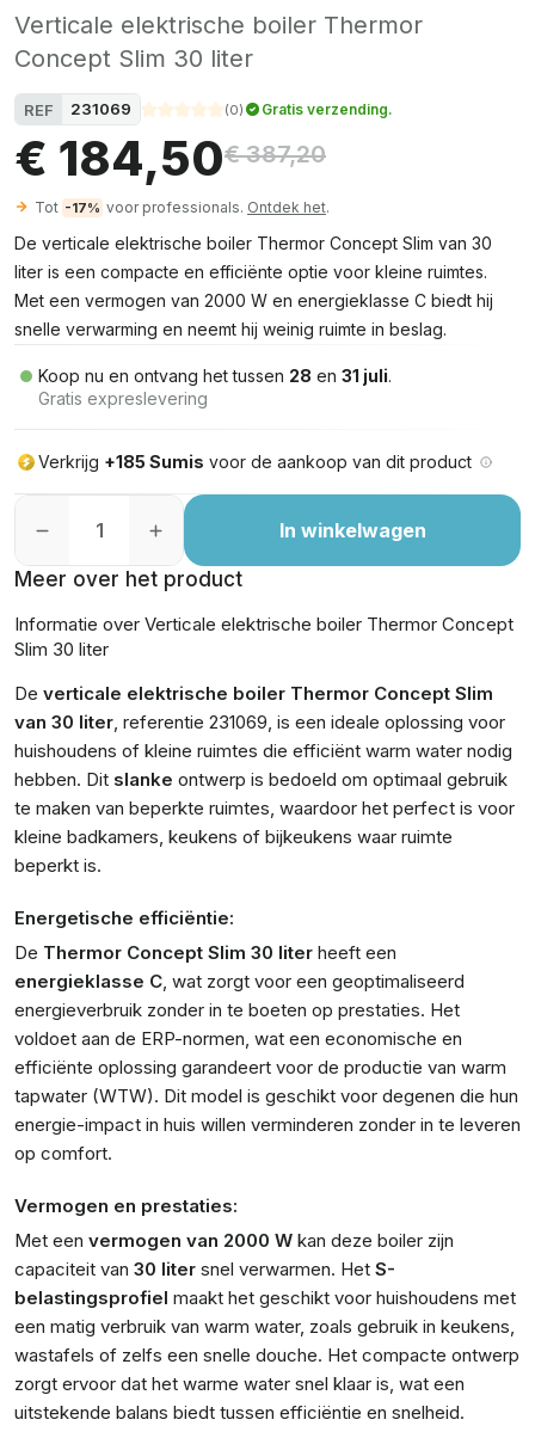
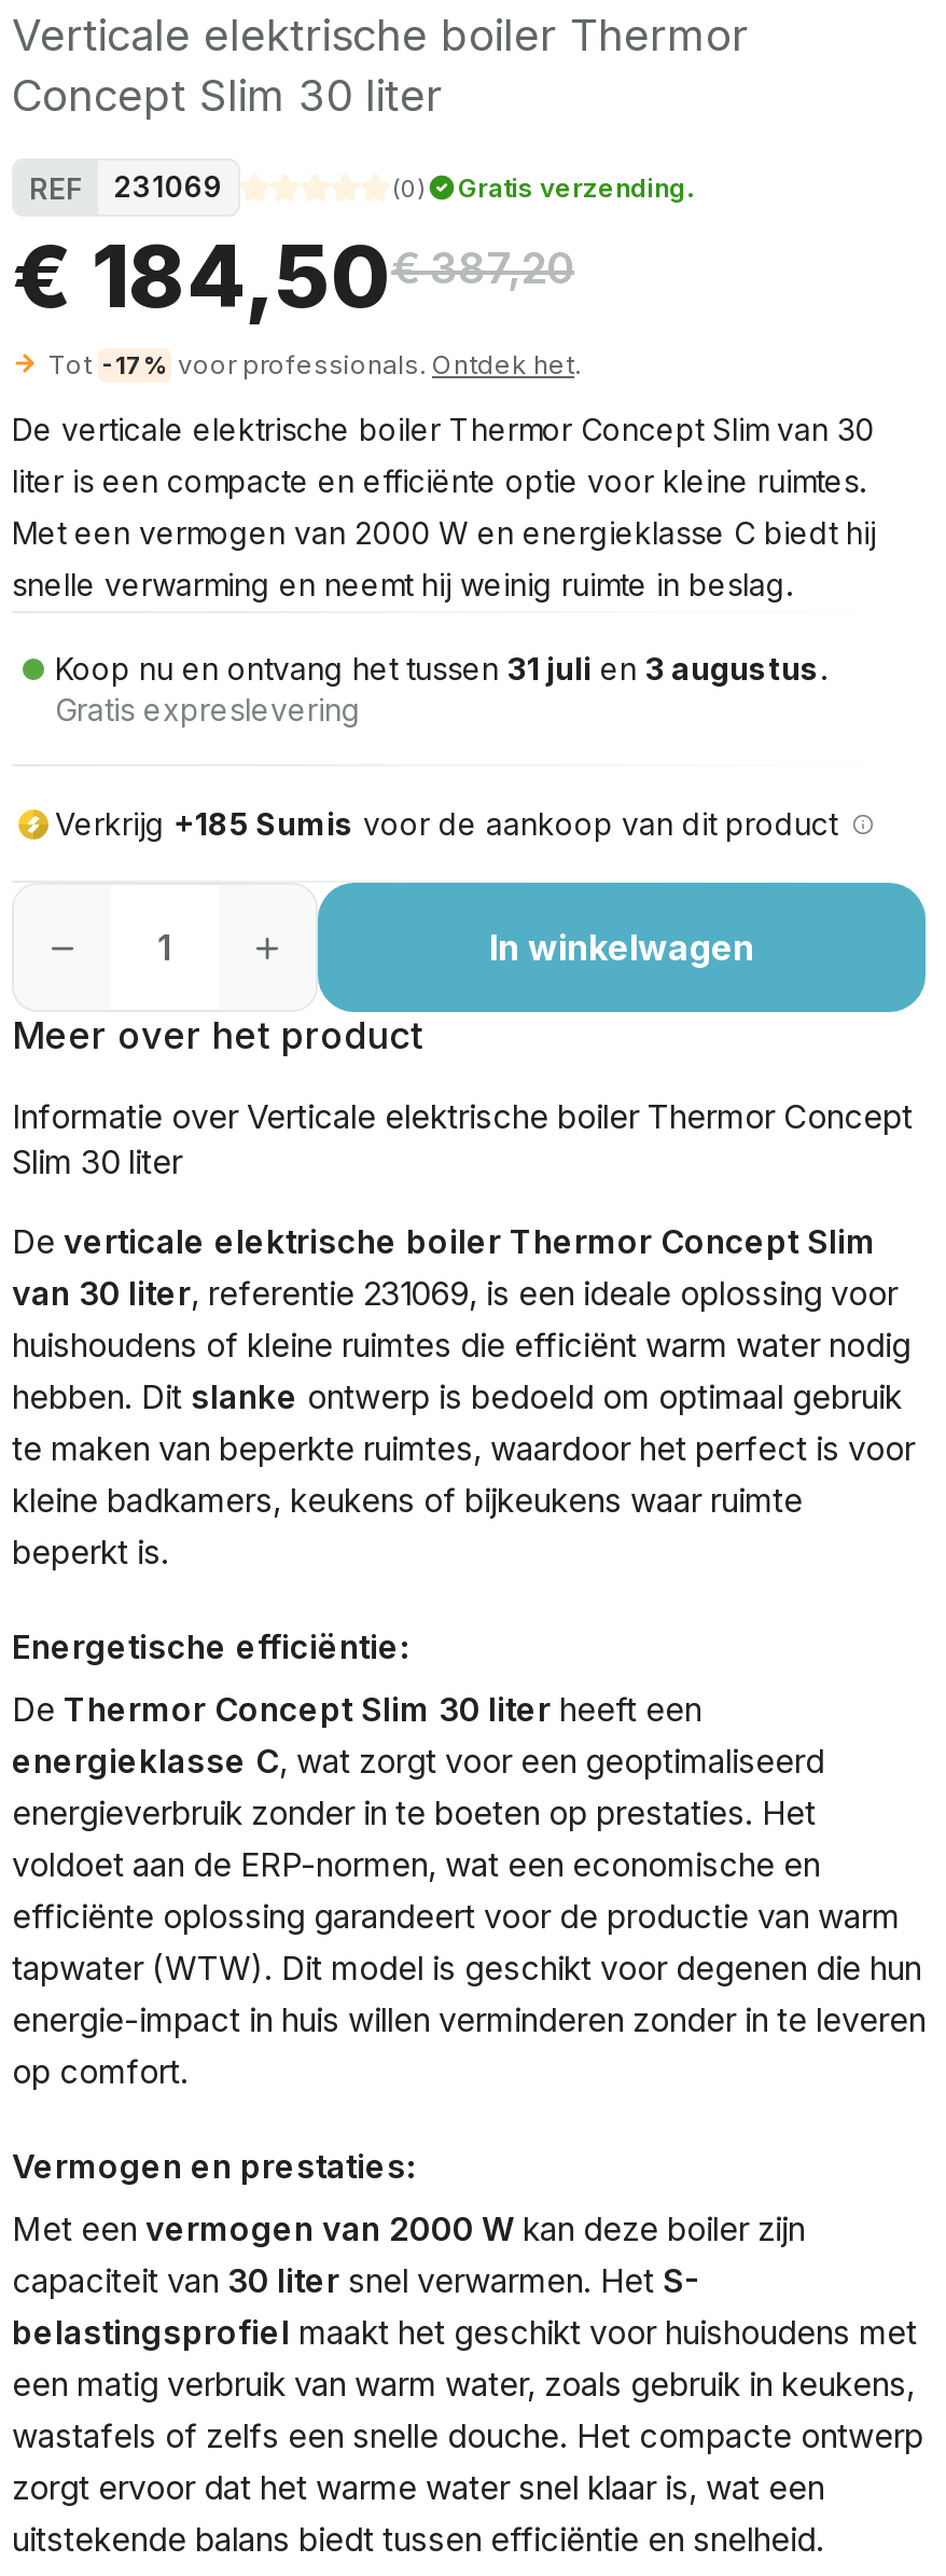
[38,365,392,386] Koop nu en ontvang het tussen 28 en 31 juli. -> [55,650,826,687] Koop nu en ontvang het tussen 31 juli en 3 augustus.

